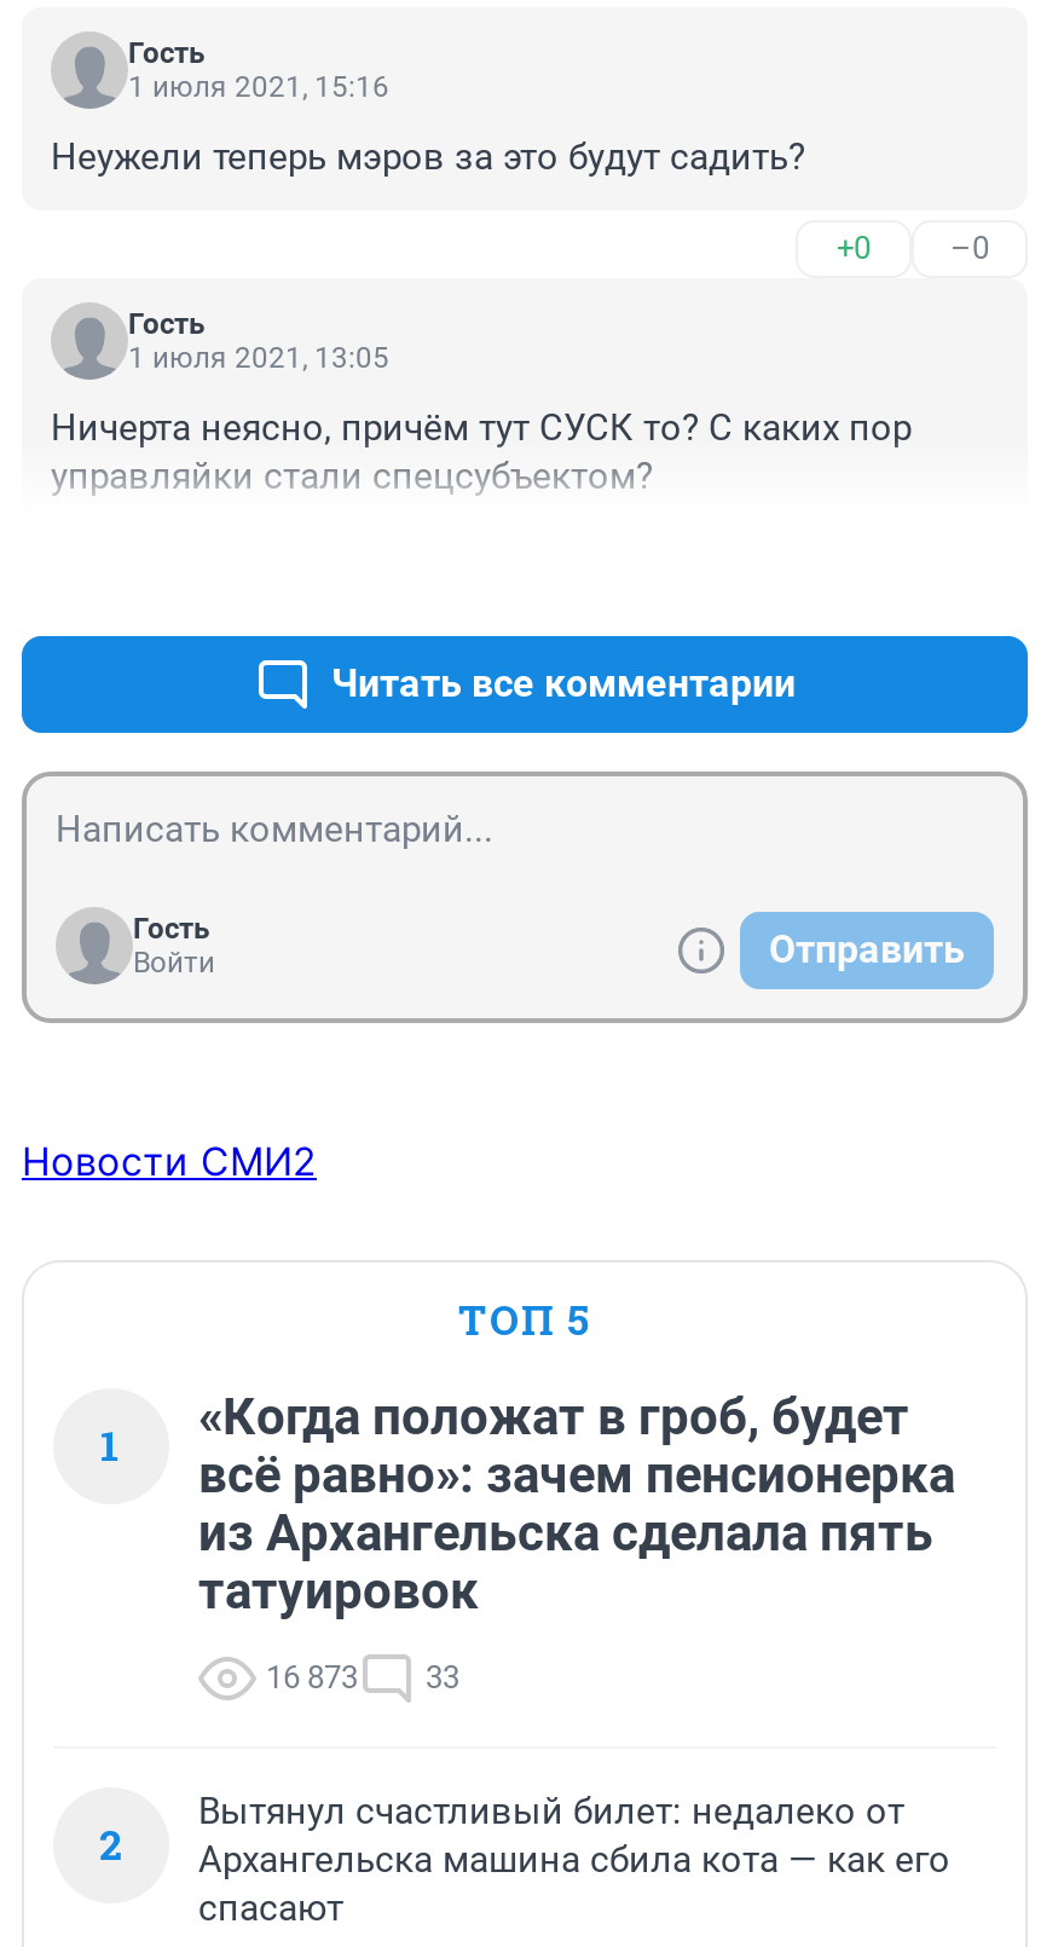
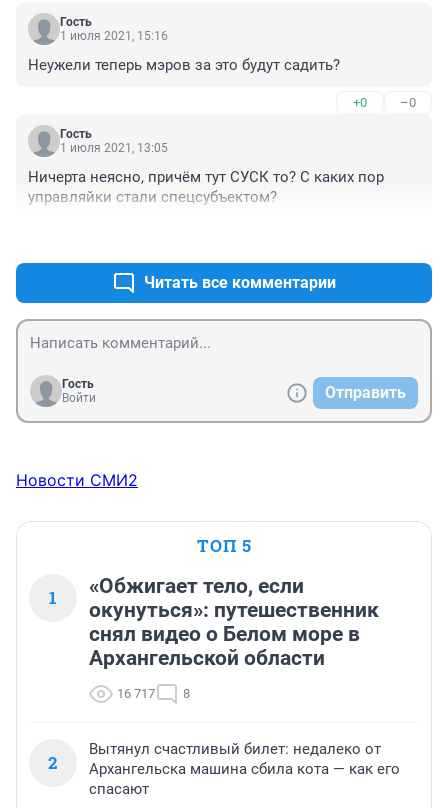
[198,1388,955,1620] «Когда положат в гроб, будет | всё равно»: зачем пенсионерка | из Архангельска сделала пять | татуировок -> [89,574,379,670] «Обжигает тело, если | окунуться»: путешественник | снял видео о Белом море в | Архангельской области
[266,1658,459,1695] 16 873 | 33 -> [117,686,190,701] 16 717 | 8

